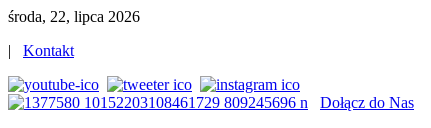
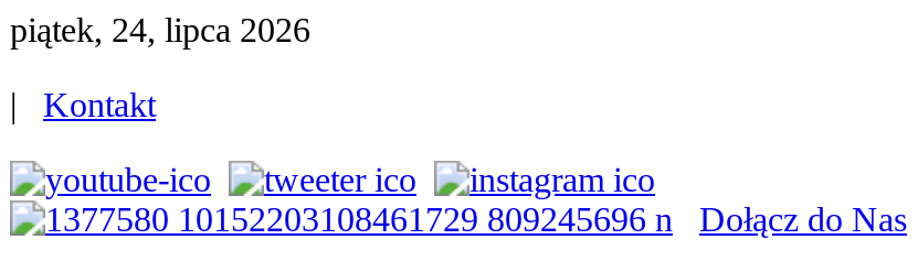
[8,8,140,25] środa, 22, lipca 2026 -> [10,11,310,48] piątek, 24, lipca 2026

